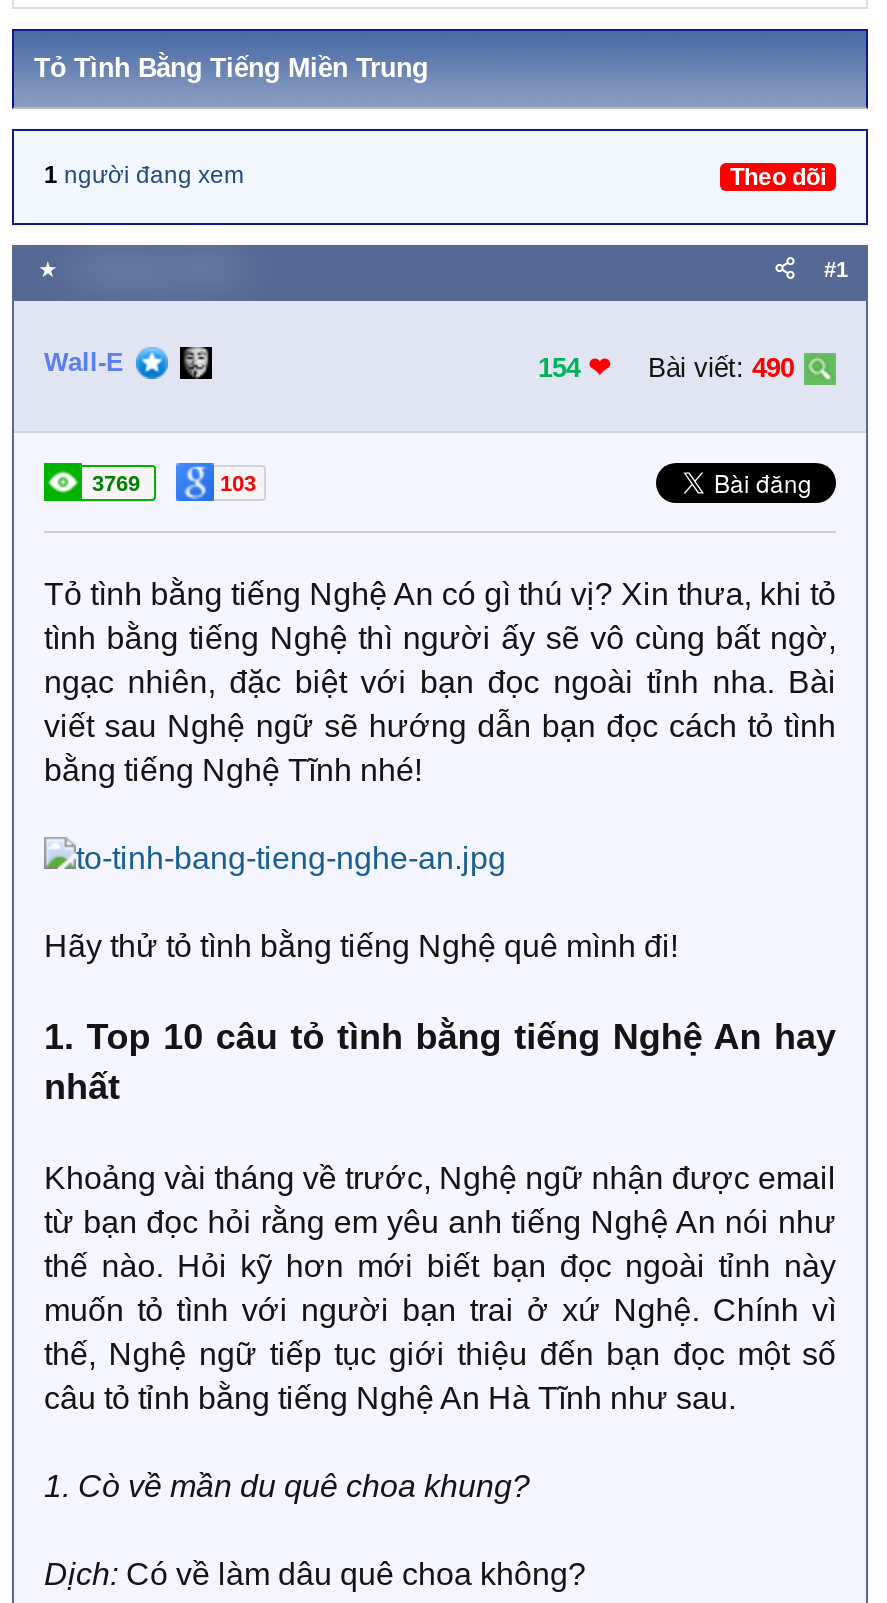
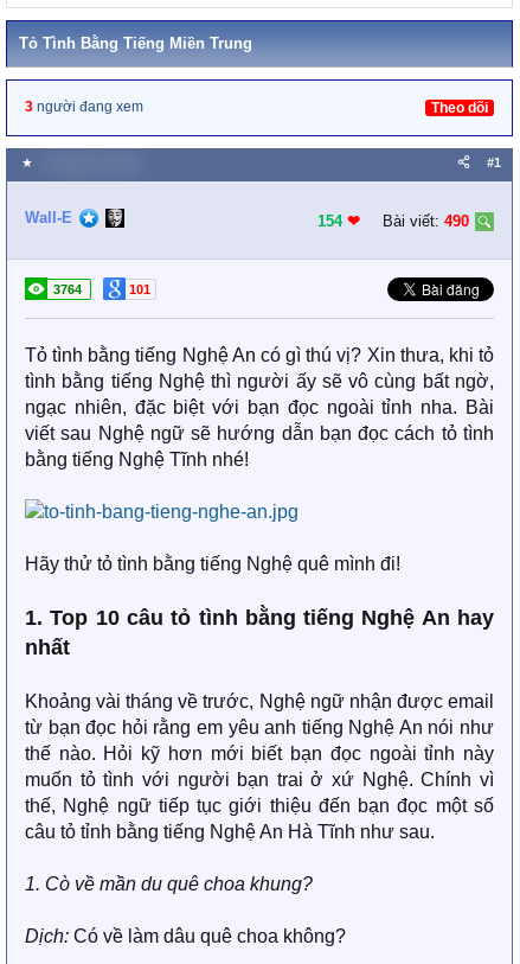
[44,161,244,189] 1 người đang xem -> [25,98,143,115] 3 người đang xem
[86,471,146,495] 3769 -> [50,282,85,296] 3764
[214,471,256,495] 103 -> [126,282,150,296] 101

